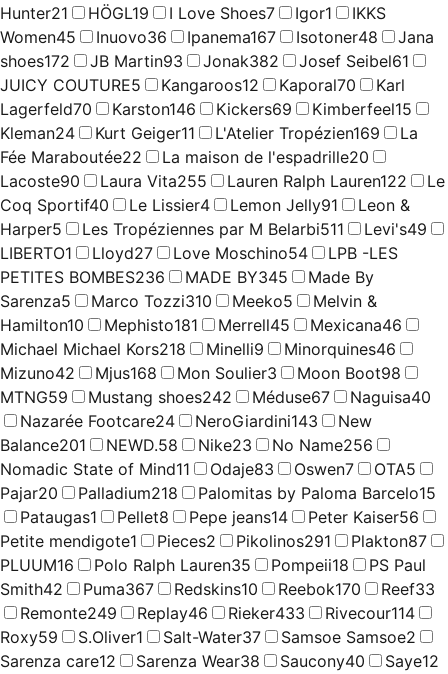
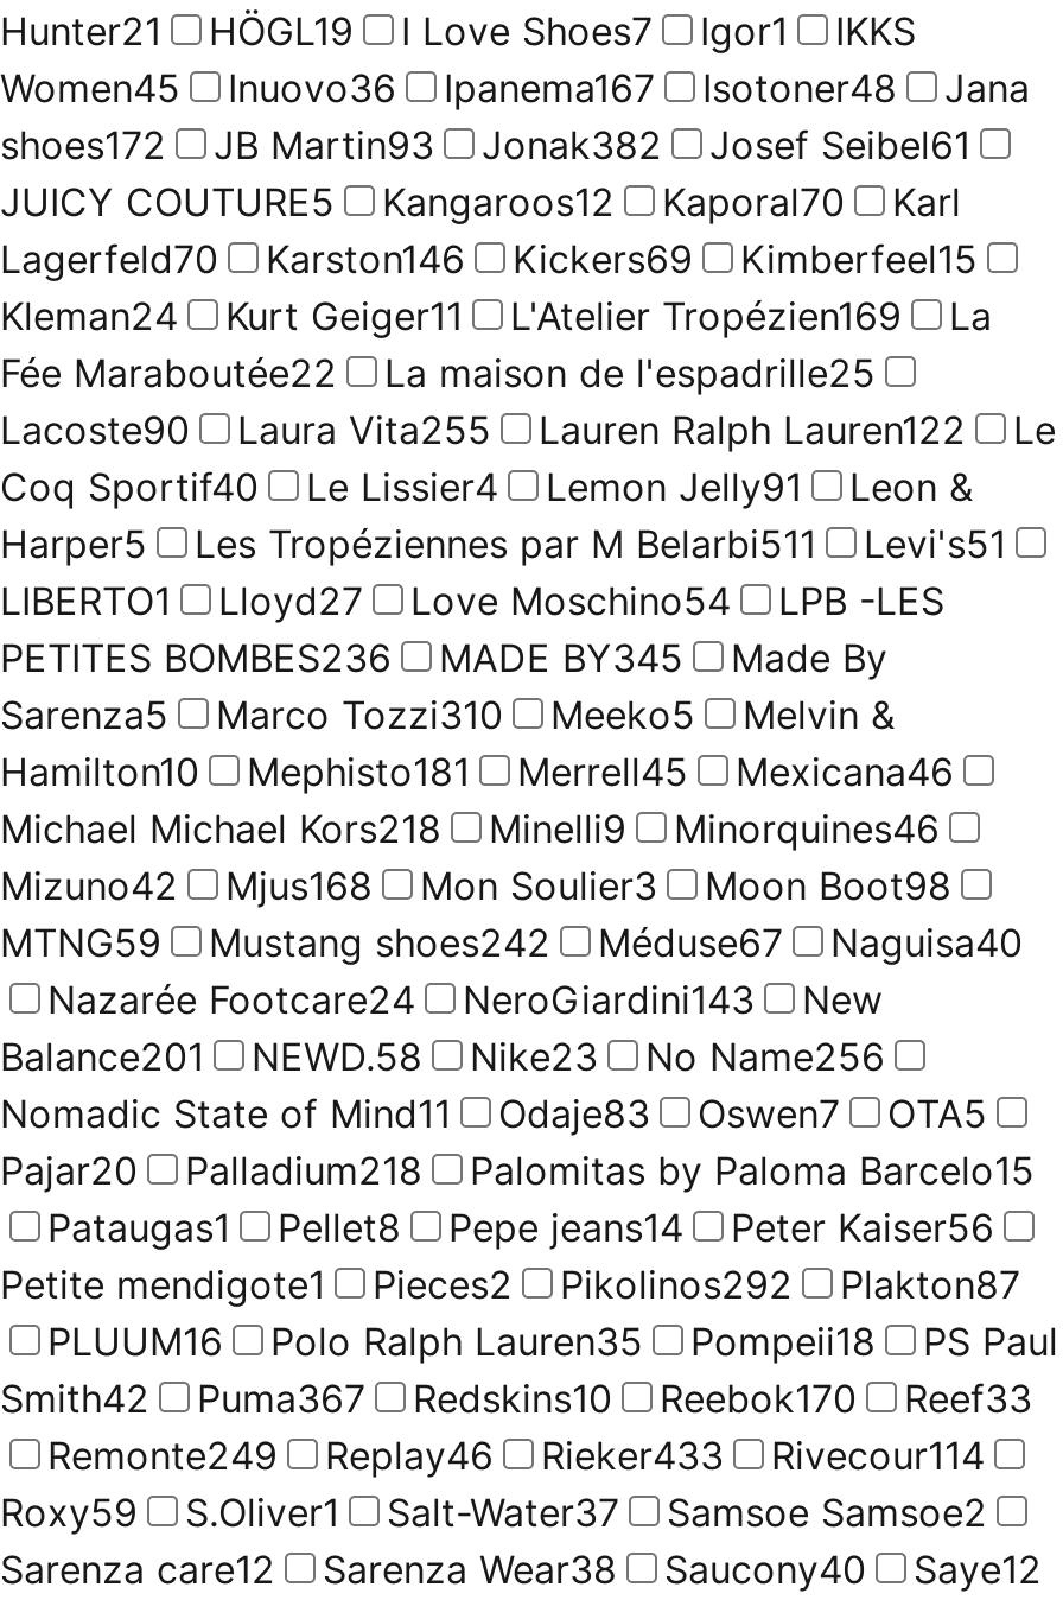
[162,147,369,167] La maison de l'espadrille20 -> [384,349,876,396] La maison de l'espadrille25
[0,219,427,239] Harper5 Les Tropéziennes par M Belarbi511 Levi's49 -> [0,520,1006,567] Harper5 Les Tropéziennes par M Belarbi511 Levi's51
[0,531,427,551] Petite mendigote1 Pieces2 Pikolinos291 Plakton87 -> [0,1260,1020,1308] Petite mendigote1 Pieces2 Pikolinos292 Plakton87

